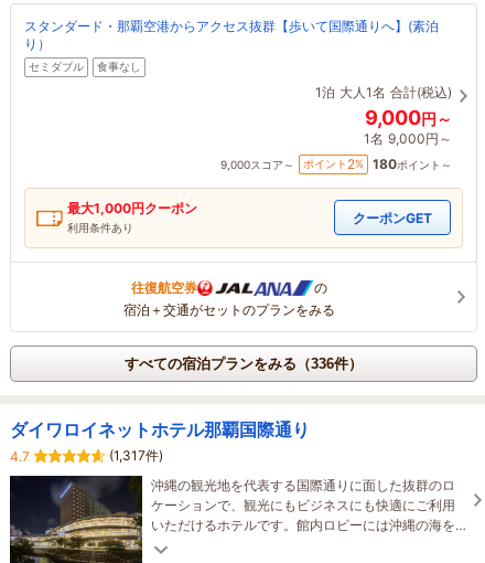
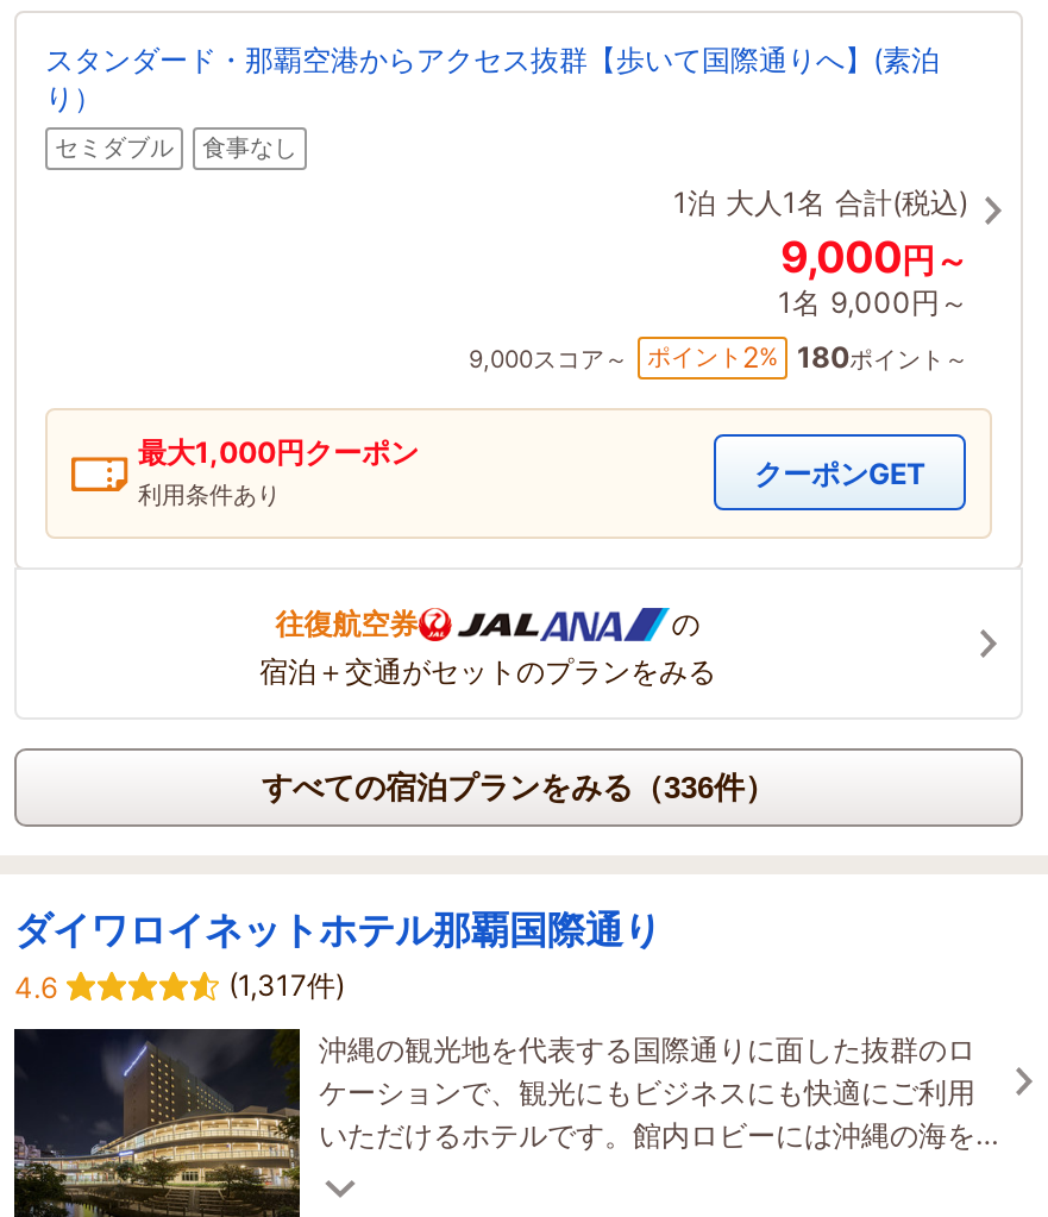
[10,448,30,464] 4.7 -> [14,969,57,1005] 4.6

